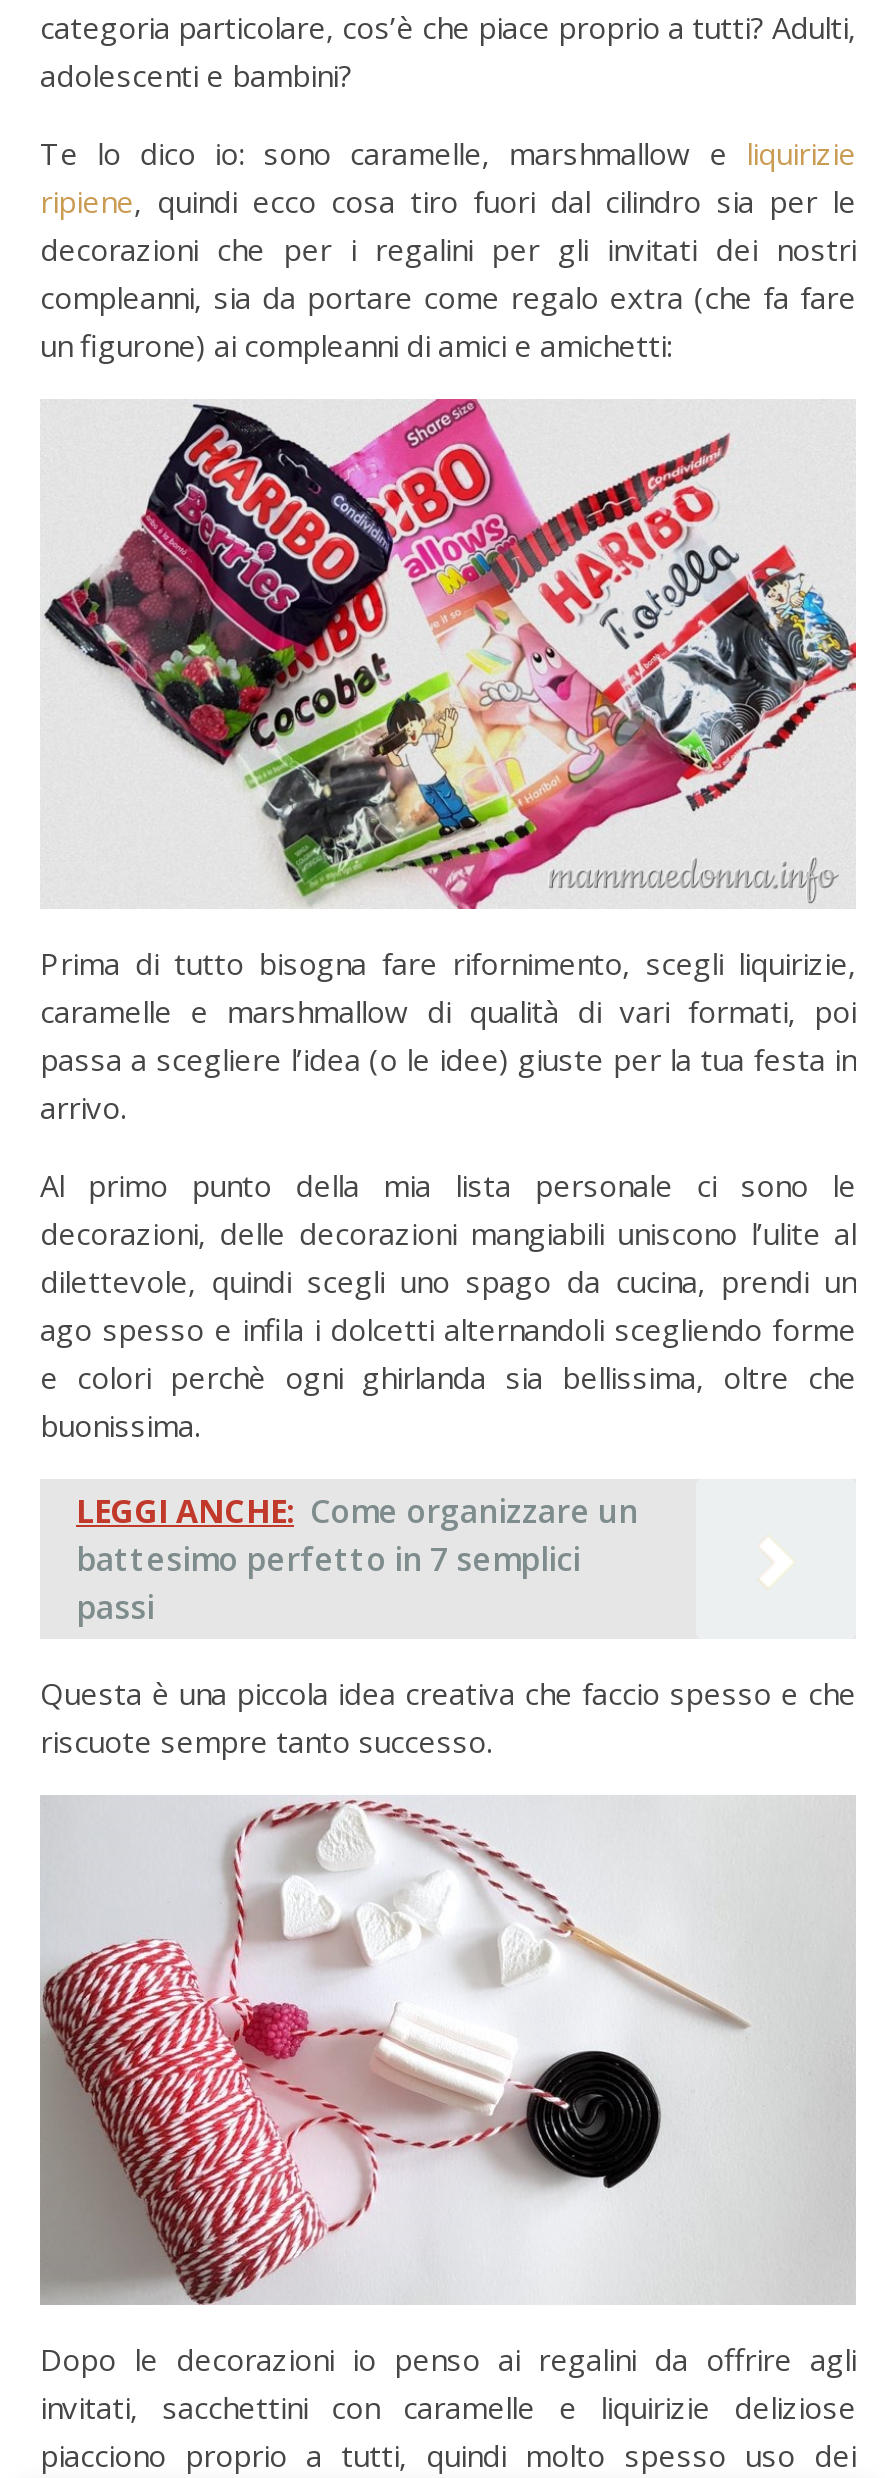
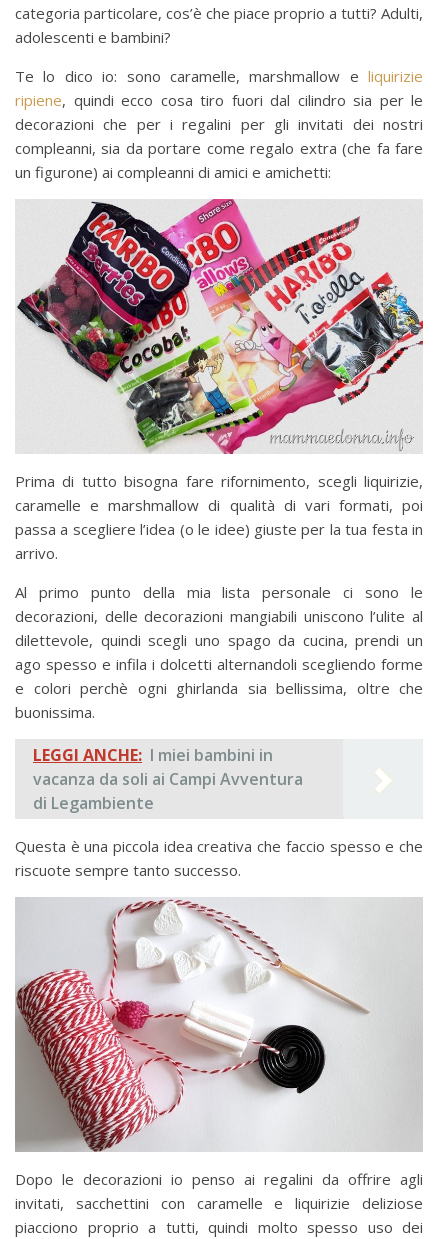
[76,1488,638,1628] LEGGI ANCHE: Come organizzare un | battesimo perfetto in 7 semplici | passi -> [33,744,303,814] LEGGI ANCHE: I miei bambini in | vacanza da soli ai Campi Avventura | di Legambiente

